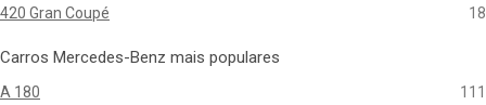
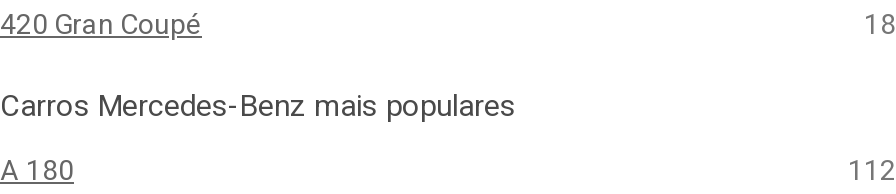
[460,83,486,101] 111 -> [848,154,896,186] 112

